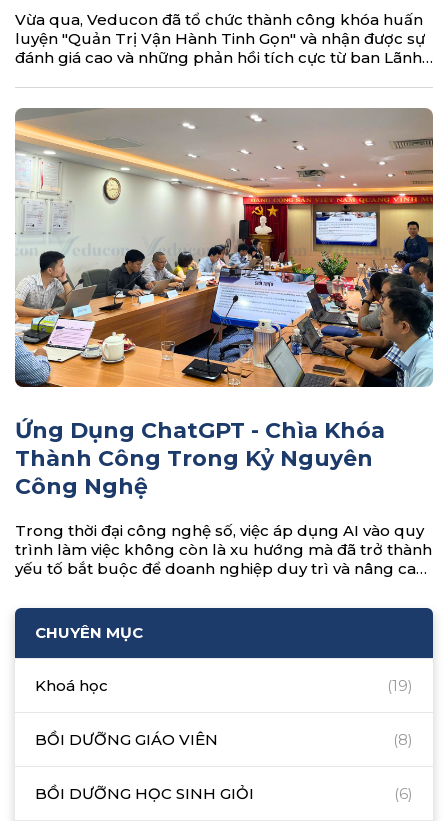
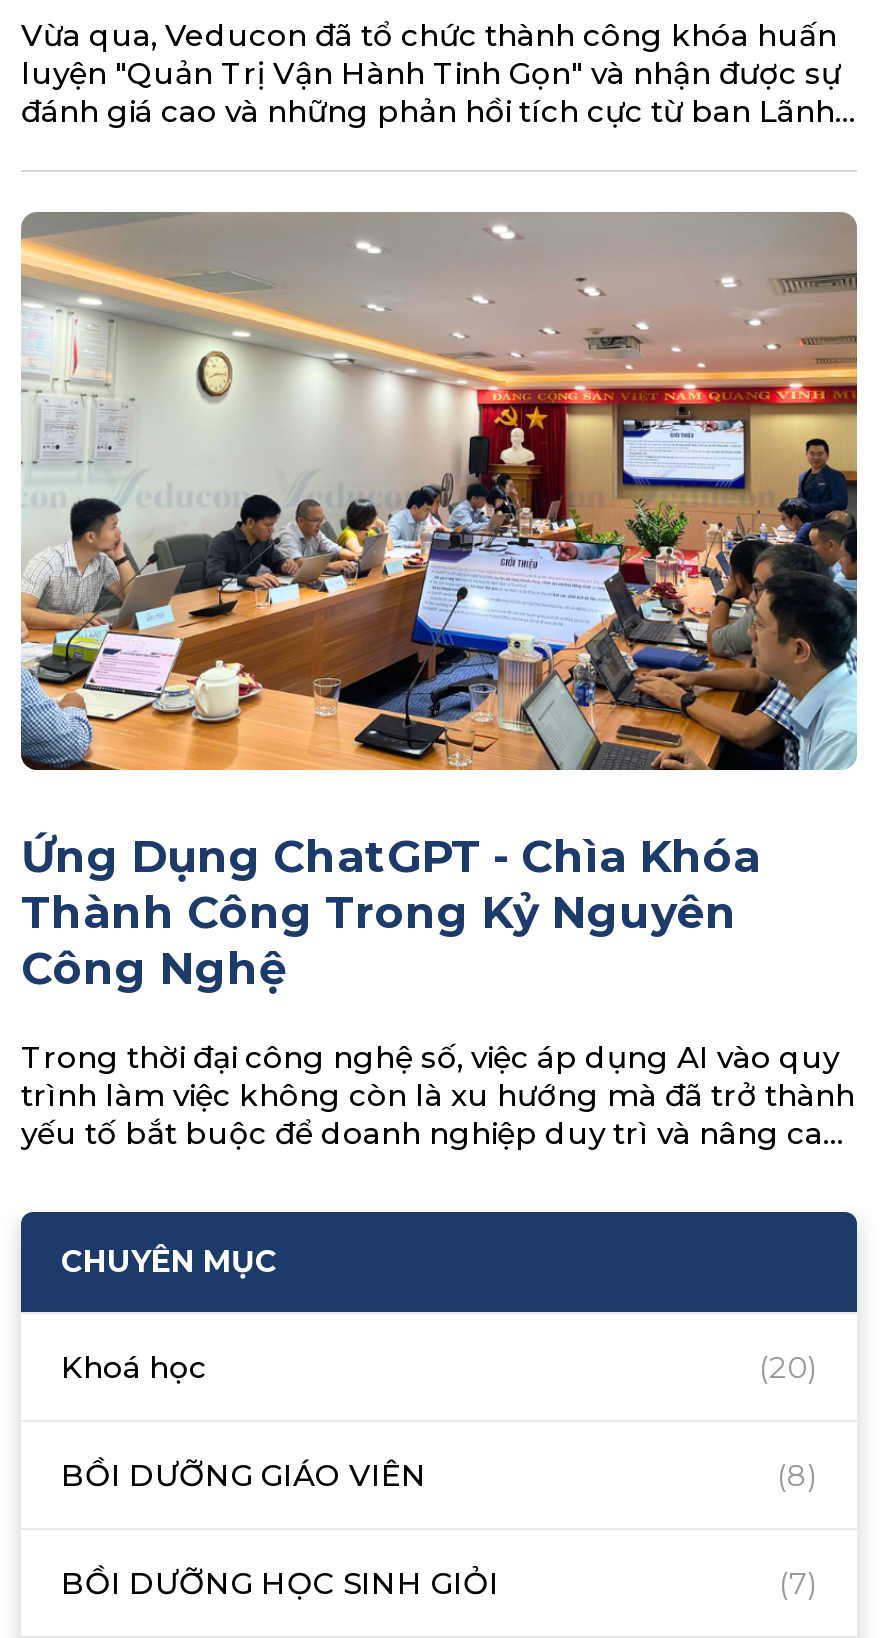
[387,676,413,695] (19) -> [759,1348,817,1386] (20)
[394,784,413,803] (6) -> [779,1564,817,1602] (7)

